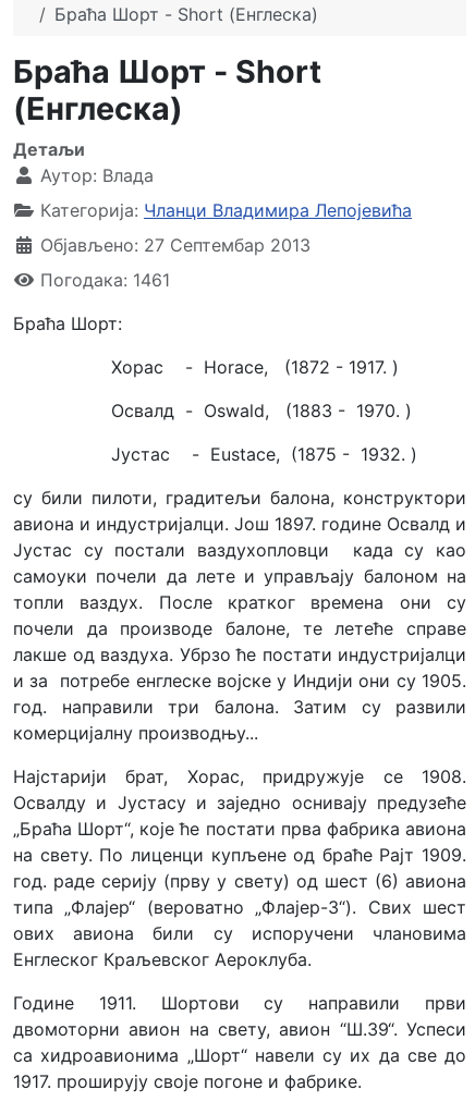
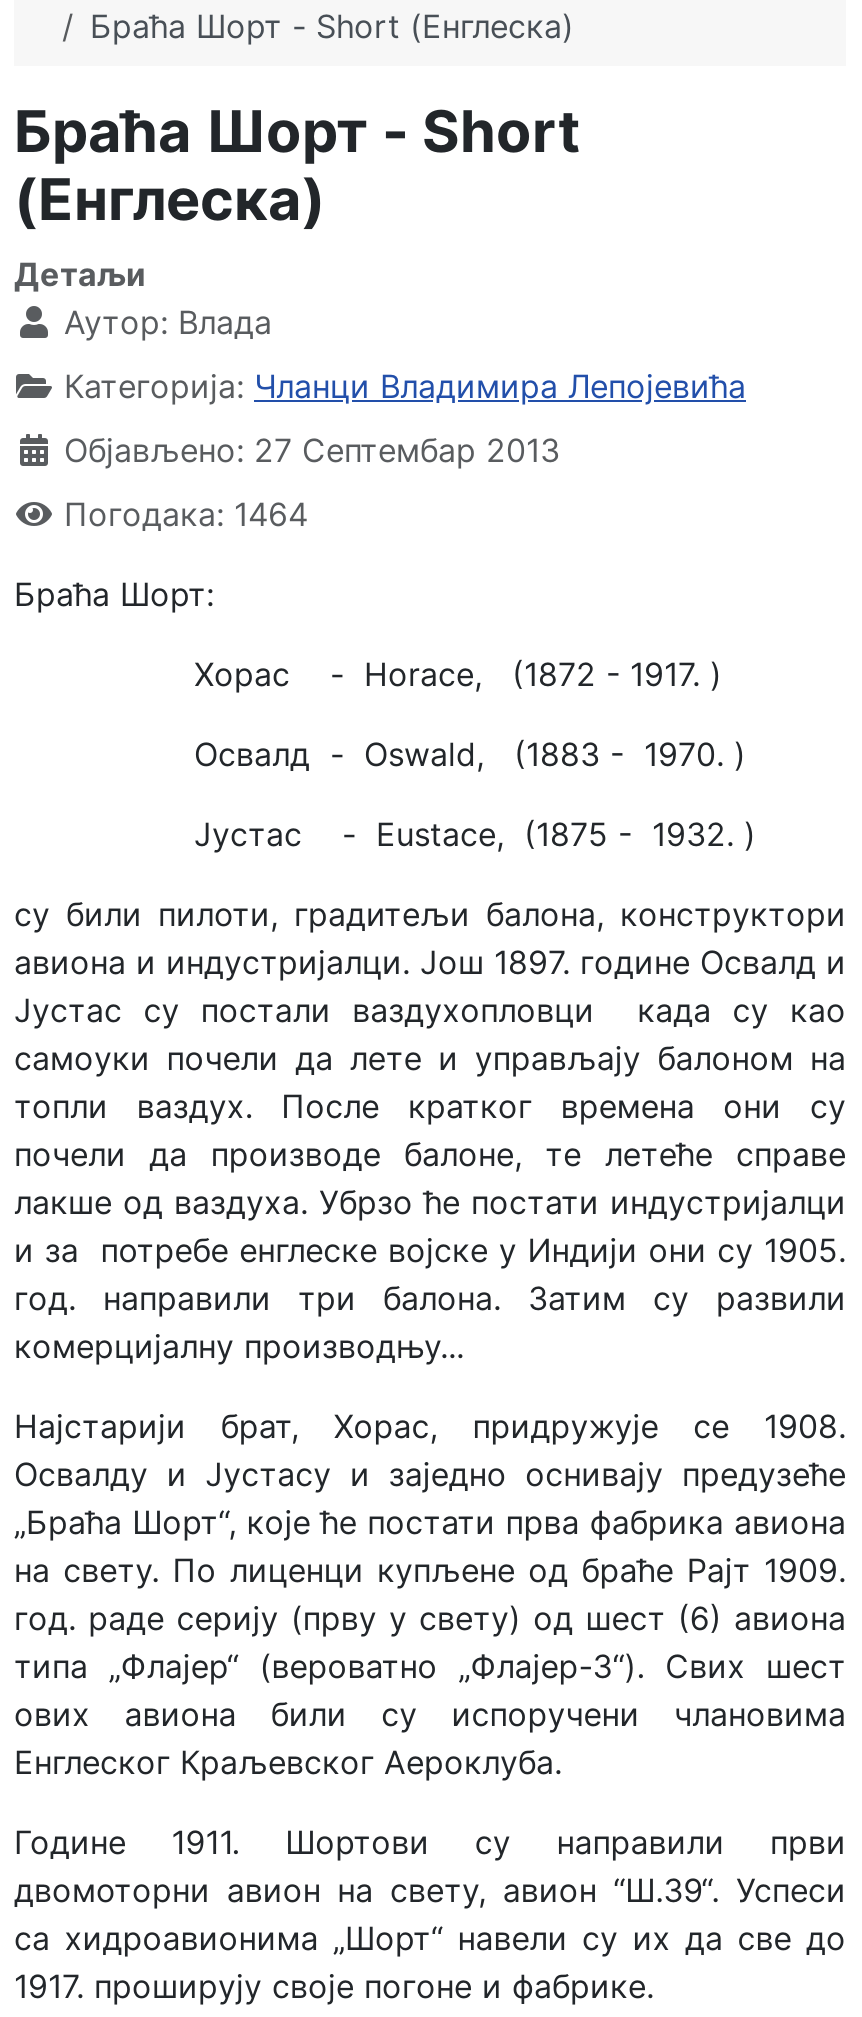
[40,269,170,291] Погодака: 1461 -> [64,495,308,535] Погодака: 1464

